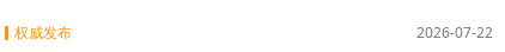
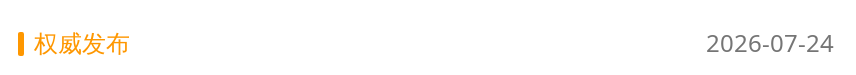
[416,22,493,43] 2026-07-22 -> [706,26,834,60] 2026-07-24

